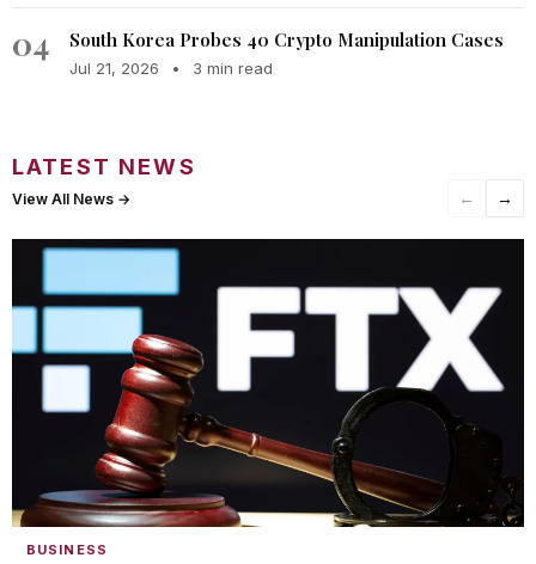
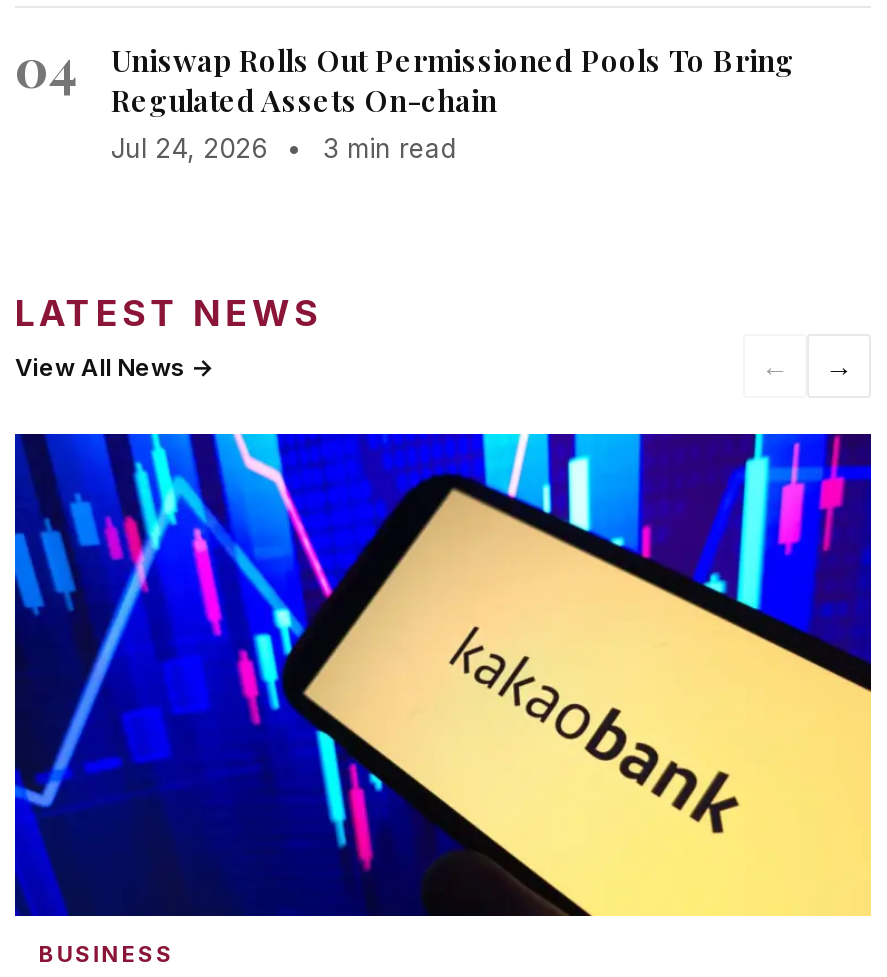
[69,28,504,78] South Korea Probes 40 Crypto Manipulation Cases | Jul 21, 2026 • 3 min read -> [111,41,795,165] Uniswap Rolls Out Permissioned Pools To Bring | Regulated Assets On-chain | Jul 24, 2026 • 3 min read
[11,238,525,528] [image] -> [13,432,873,918] [image]

